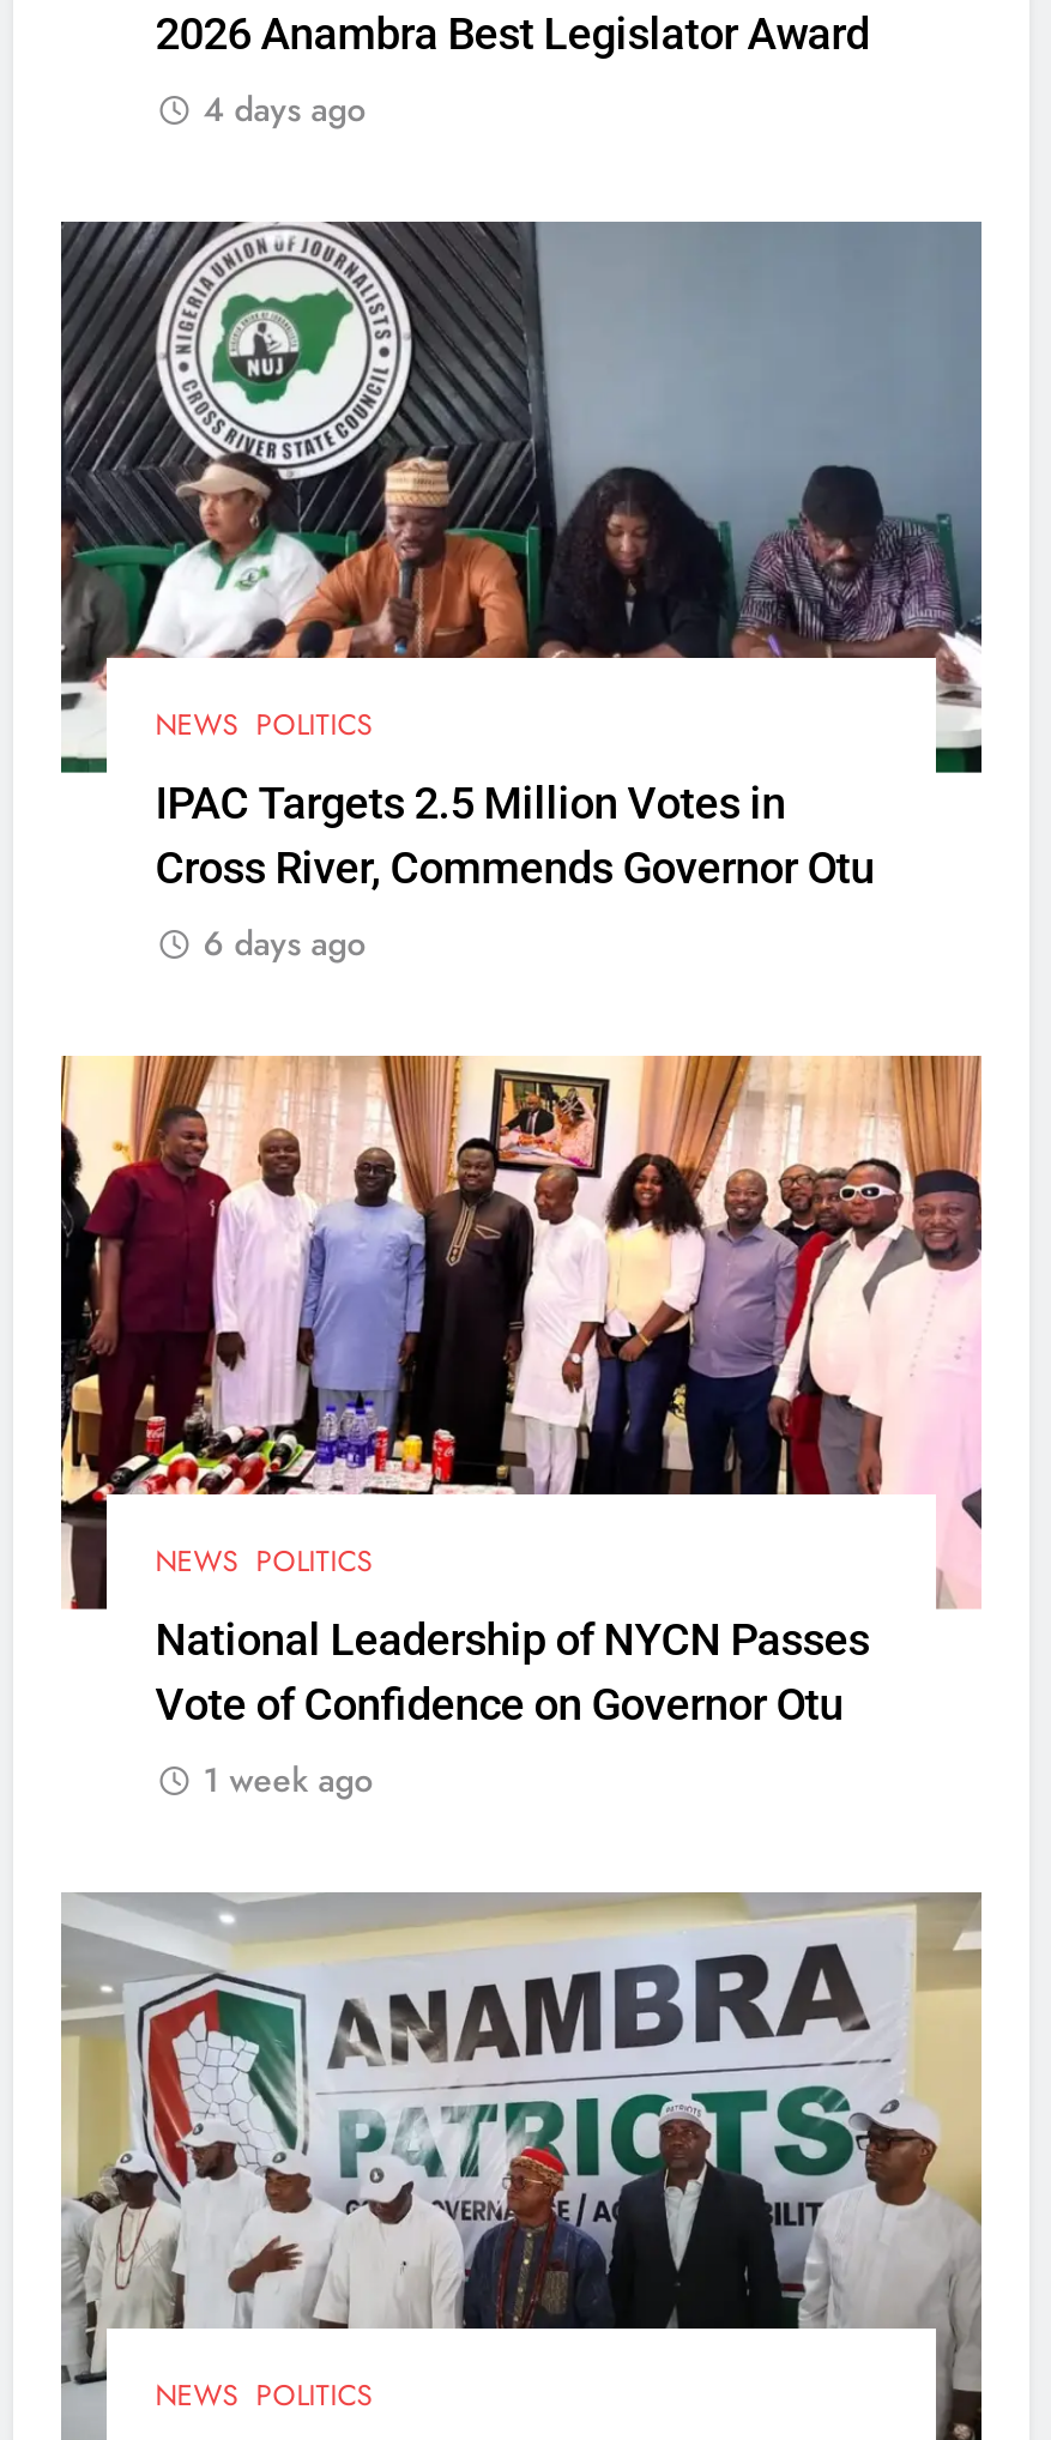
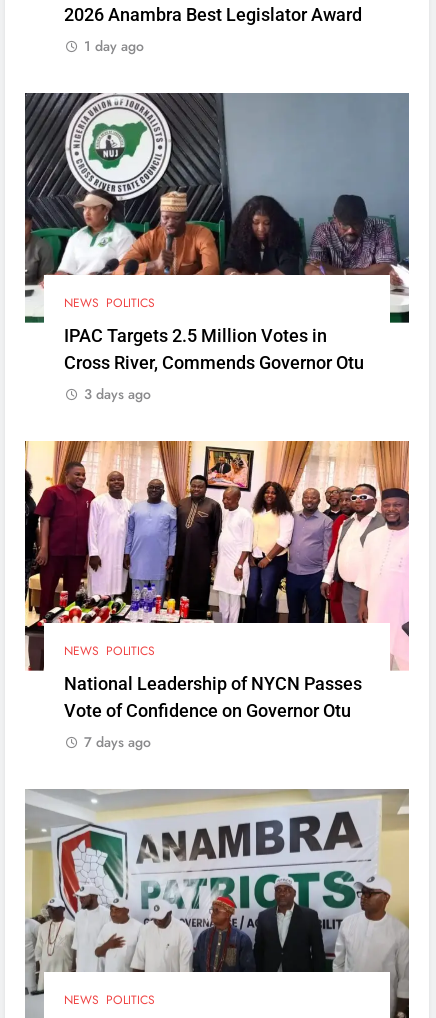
[203,85,366,133] 4 days ago -> [84,35,144,55] 1 day ago
[203,920,366,968] 6 days ago -> [84,384,151,404] 3 days ago
[203,1755,373,1803] 1 week ago -> [84,732,151,752] 7 days ago

